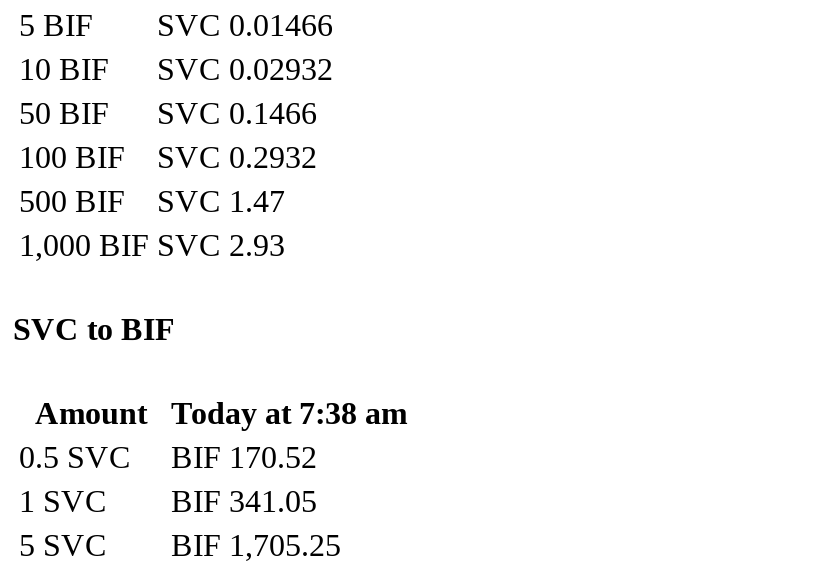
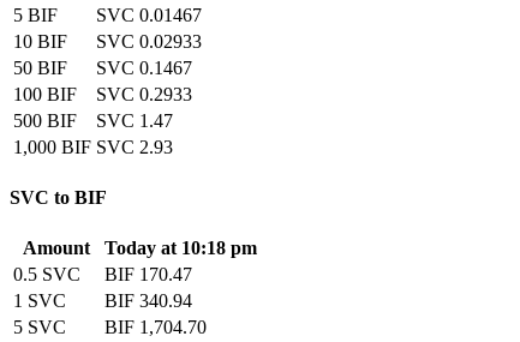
[19,7,333,41] 5 BIF SVC 0.01466 -> [13,4,202,25] 5 BIF SVC 0.01467
[19,51,333,85] 10 BIF SVC 0.02932 -> [13,31,202,51] 10 BIF SVC 0.02933
[19,95,317,129] 50 BIF SVC 0.1466 -> [13,57,192,78] 50 BIF SVC 0.1467
[19,139,317,173] 100 BIF SVC 0.2932 -> [13,84,192,104] 100 BIF SVC 0.2933
[35,396,407,430] Amount Today at 7:38 am -> [23,238,257,258] Amount Today at 10:18 pm
[19,440,317,474] 0.5 SVC BIF 170.52 -> [13,264,192,285] 0.5 SVC BIF 170.47
[19,484,317,518] 1 SVC BIF 341.05 -> [13,291,192,311] 1 SVC BIF 340.94
[19,528,341,562] 5 SVC BIF 1,705.25 -> [13,317,207,337] 5 SVC BIF 1,704.70

